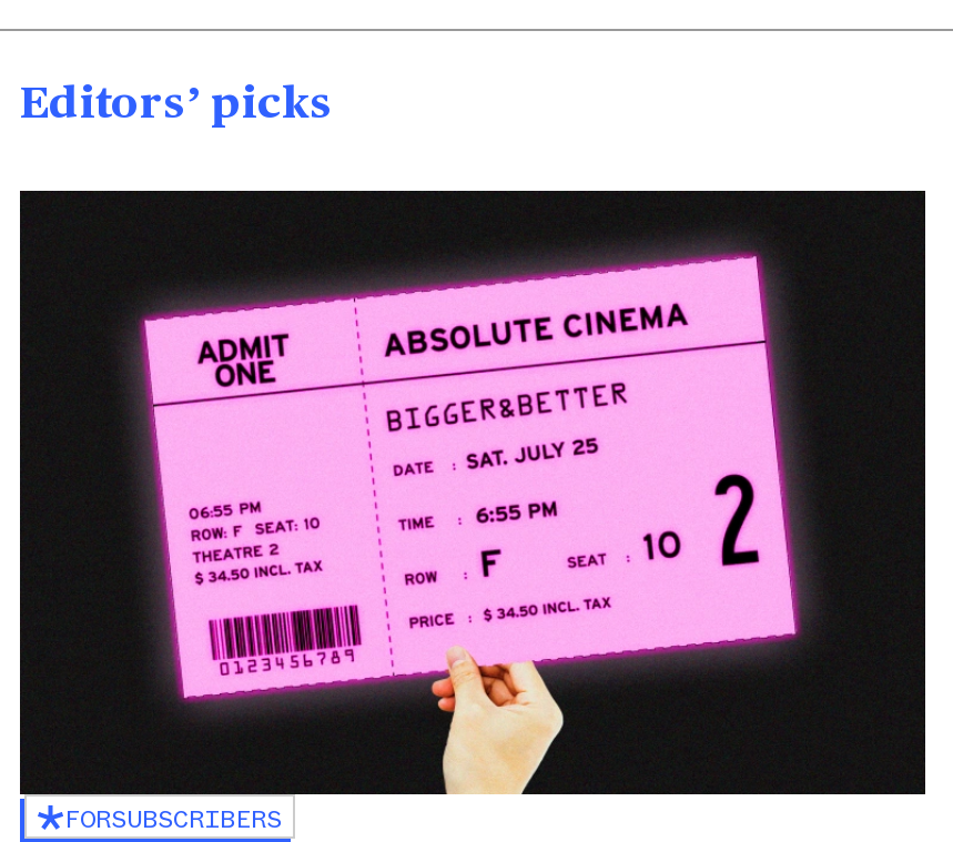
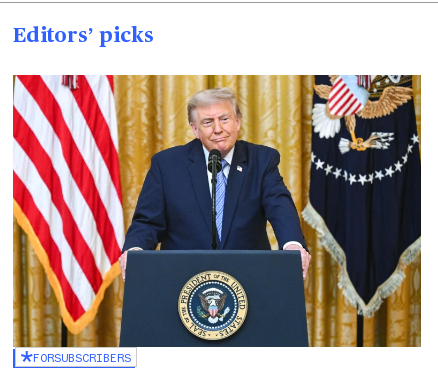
[18,187,927,798] [image] -> [12,74,422,348] [image]

